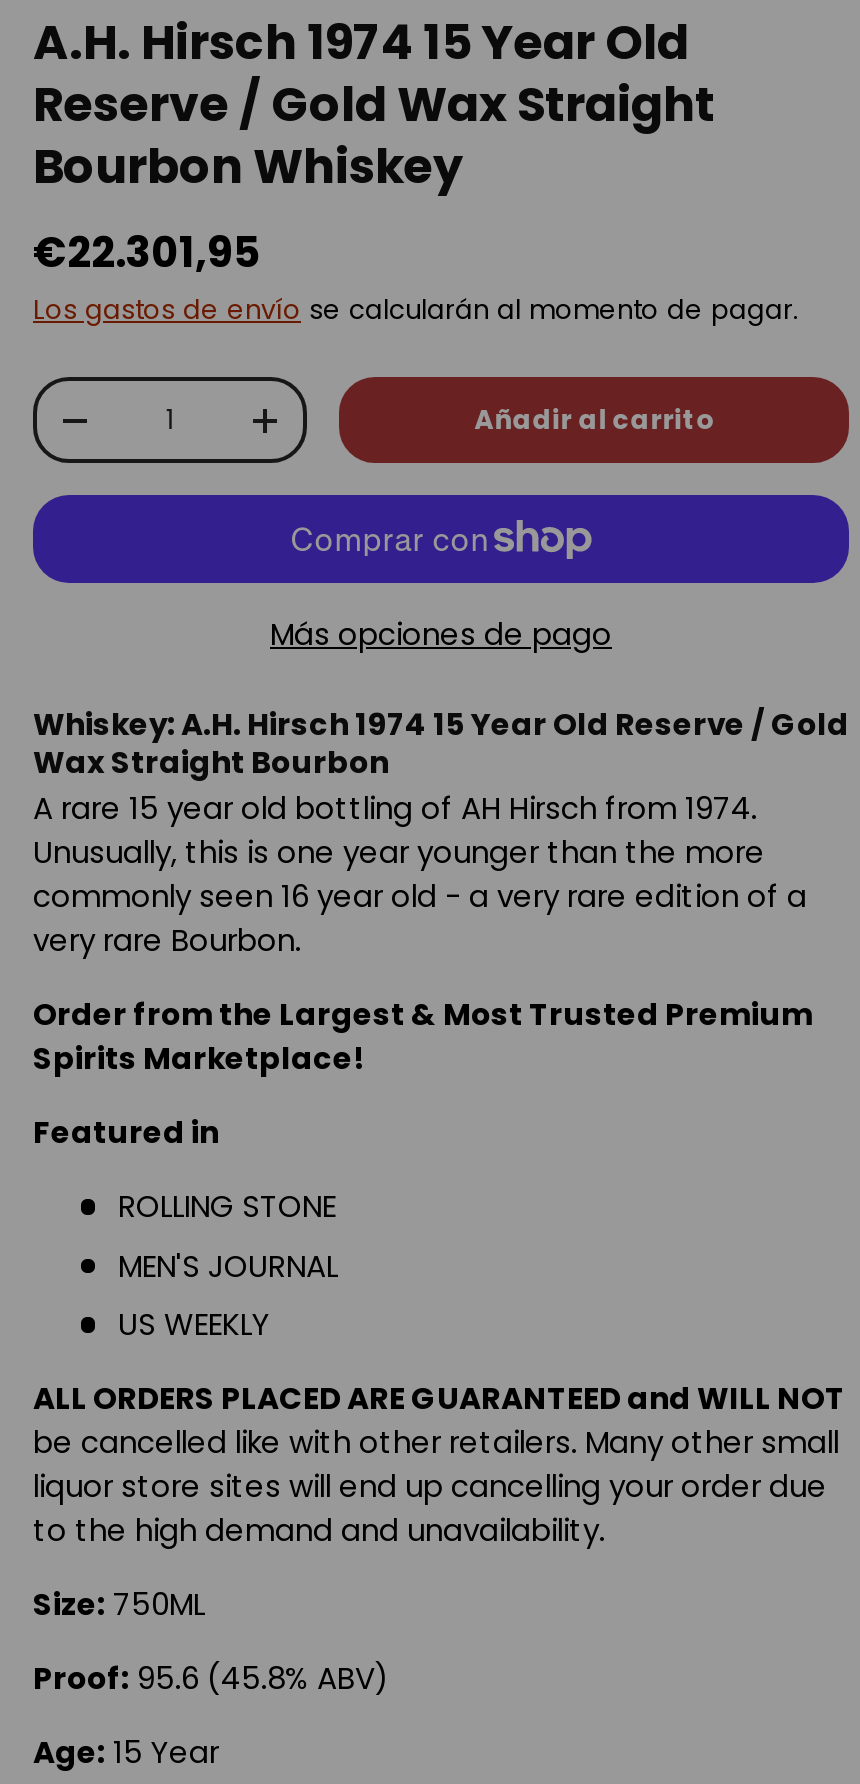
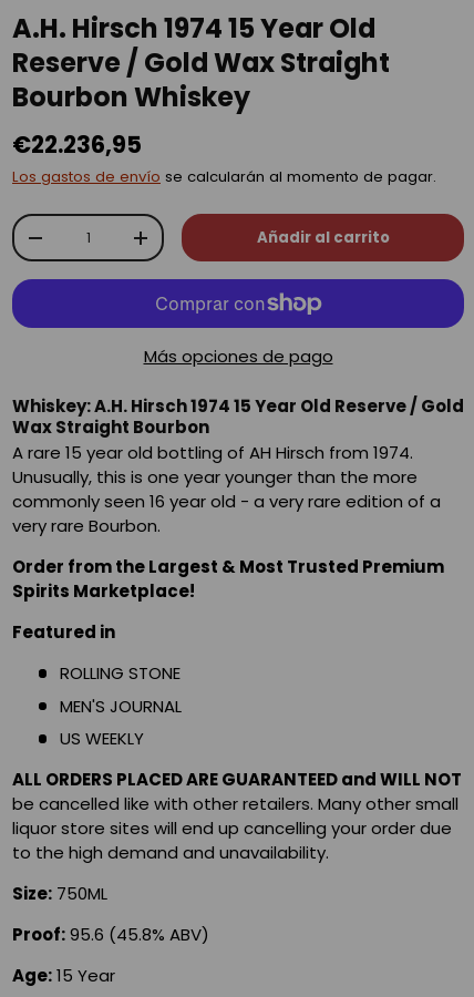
[33,223,261,281] €22.301,95 -> [12,129,142,161] €22.236,95

